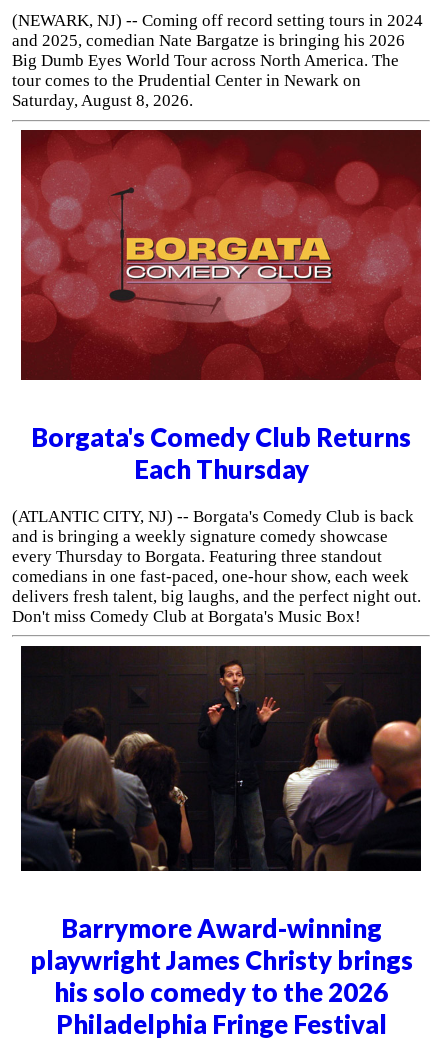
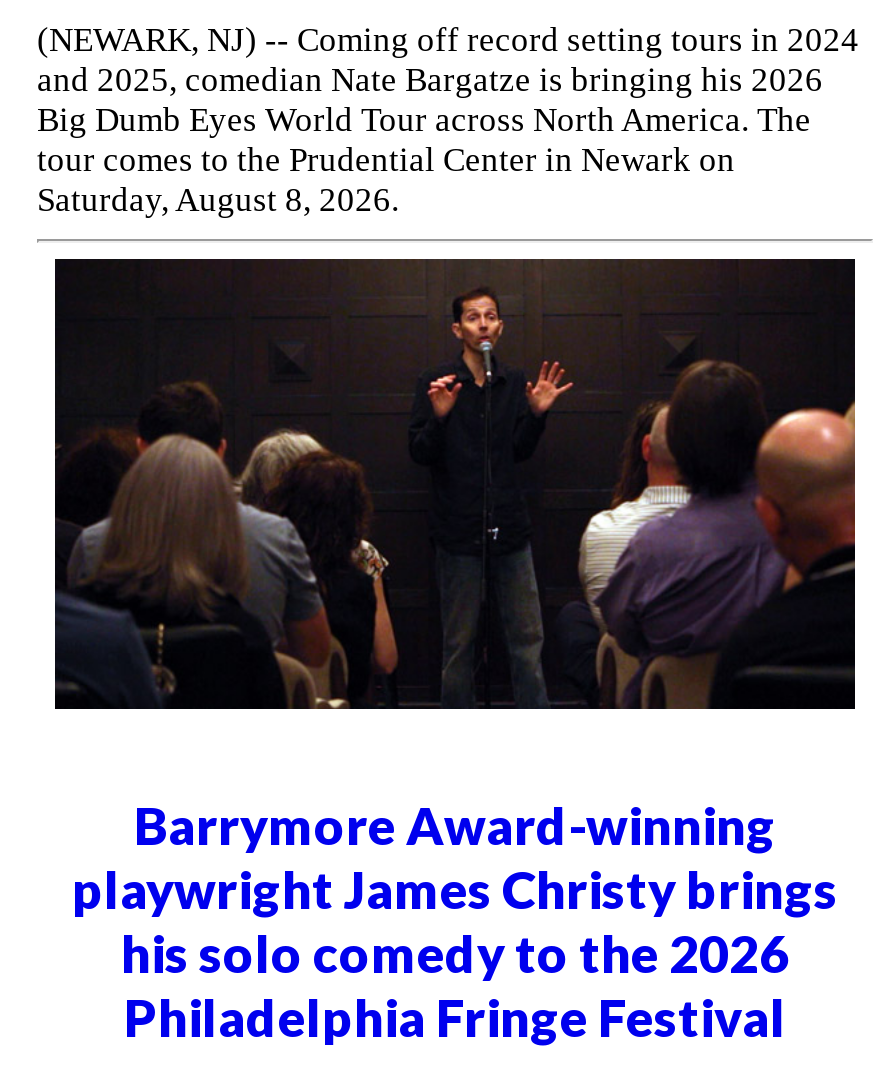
[20,129,422,381] [image] -> none
[12,422,421,626] Borgata's Comedy Club Returns | Each Thursday | (ATLANTIC CITY, NJ) -- Borgata's Comedy Club is back | and is bringing a weekly signature comedy showcase | every Thursday to Borgata. Featuring three standout | comedians in one fast-paced, one-hour show, each week | delivers fresh talent, big laughs, and the perfect night out. | Don't miss Comedy Club at Borgata's Music Box! -> none

